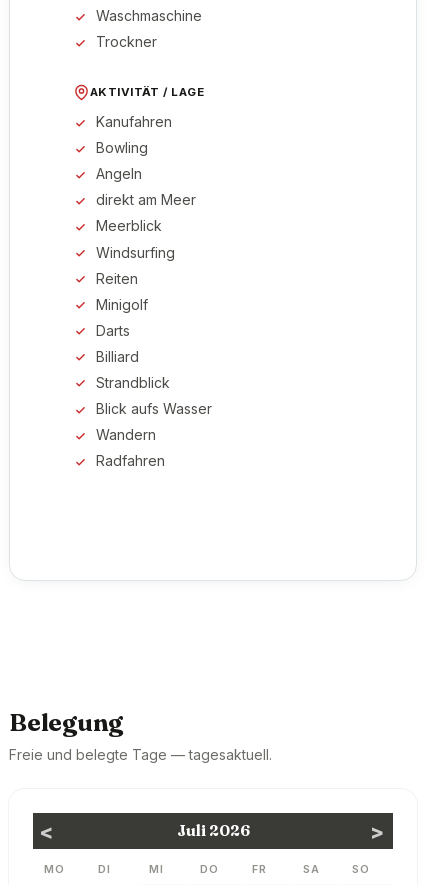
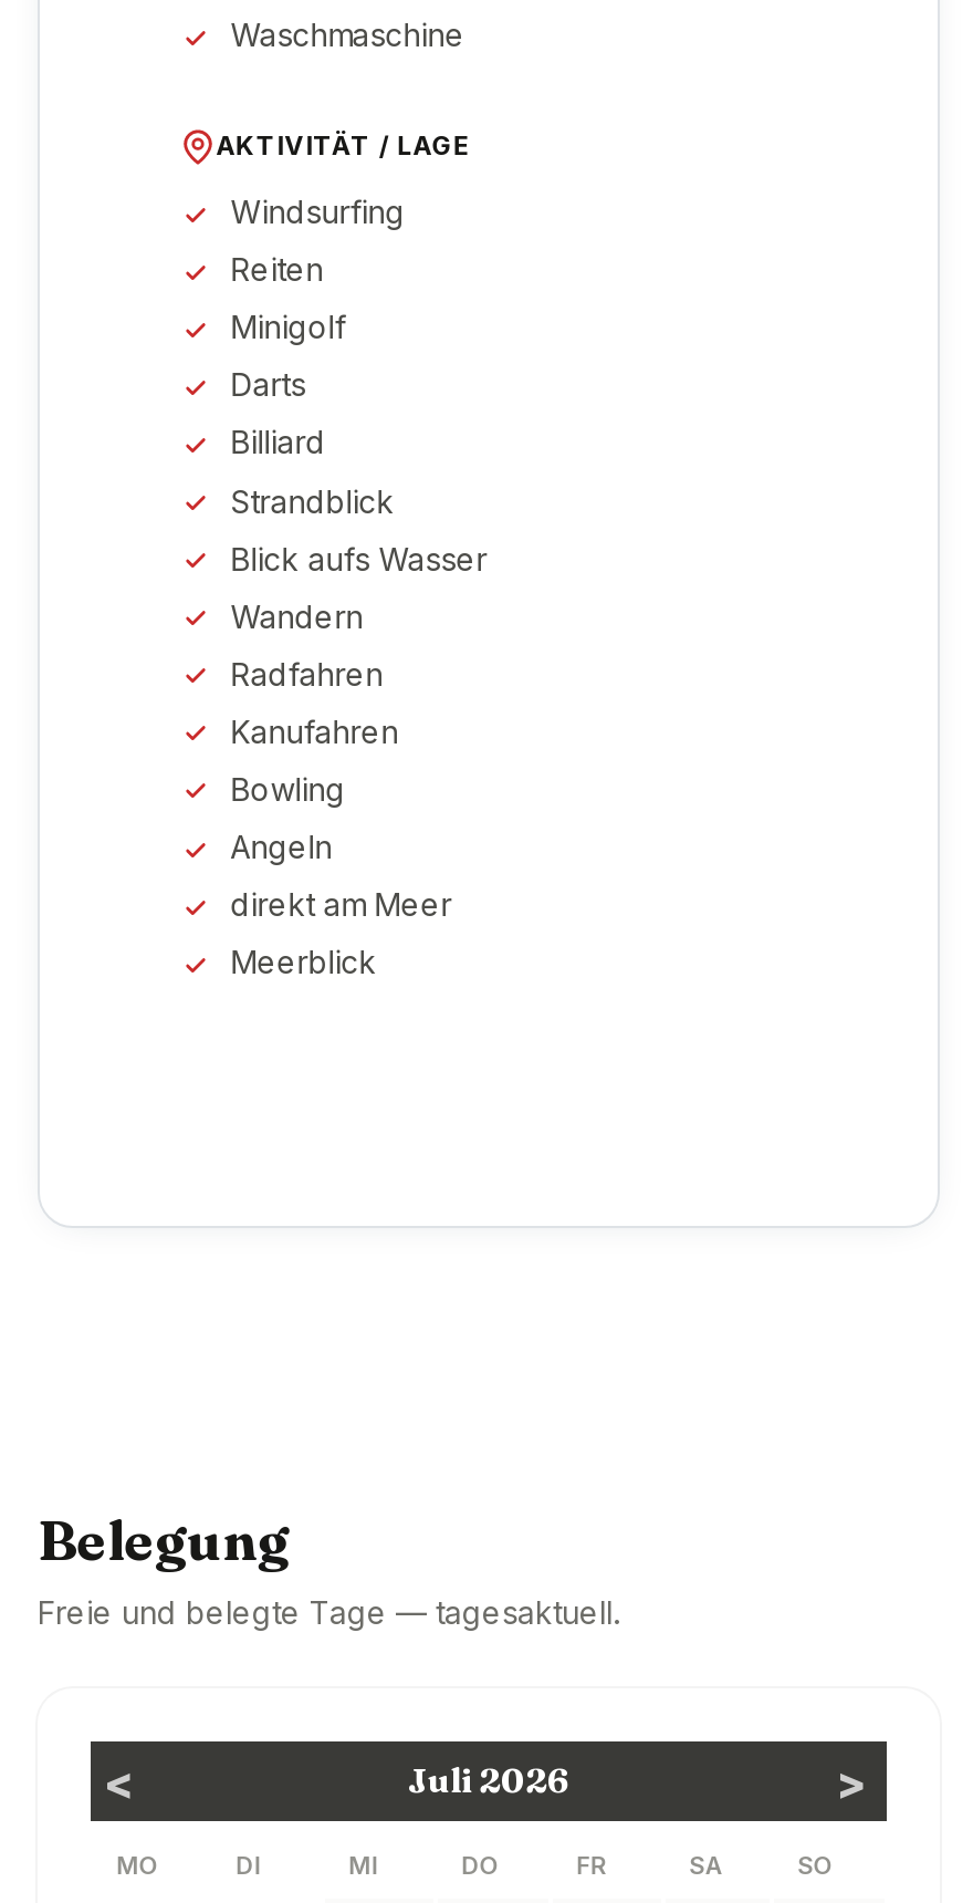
[96,33,157,50] Trockner -> none
moved [96,113,196,234] -> [230,712,452,980]: Kanufahren | Bowling | Angeln | direkt am Meer | Meerblick
moved [96,243,212,469] -> [230,193,487,692]: Windsurfing | Reiten | Minigolf | ... | Wandern | Radfahren

